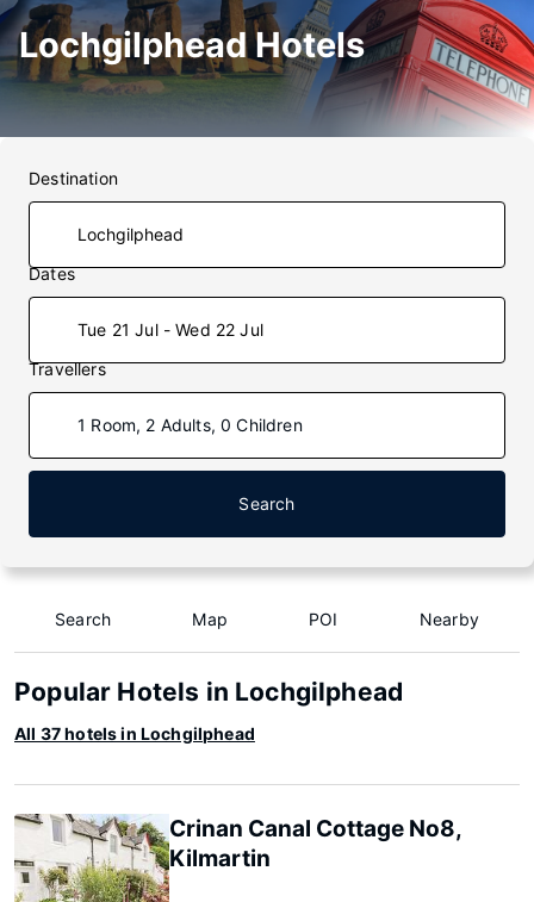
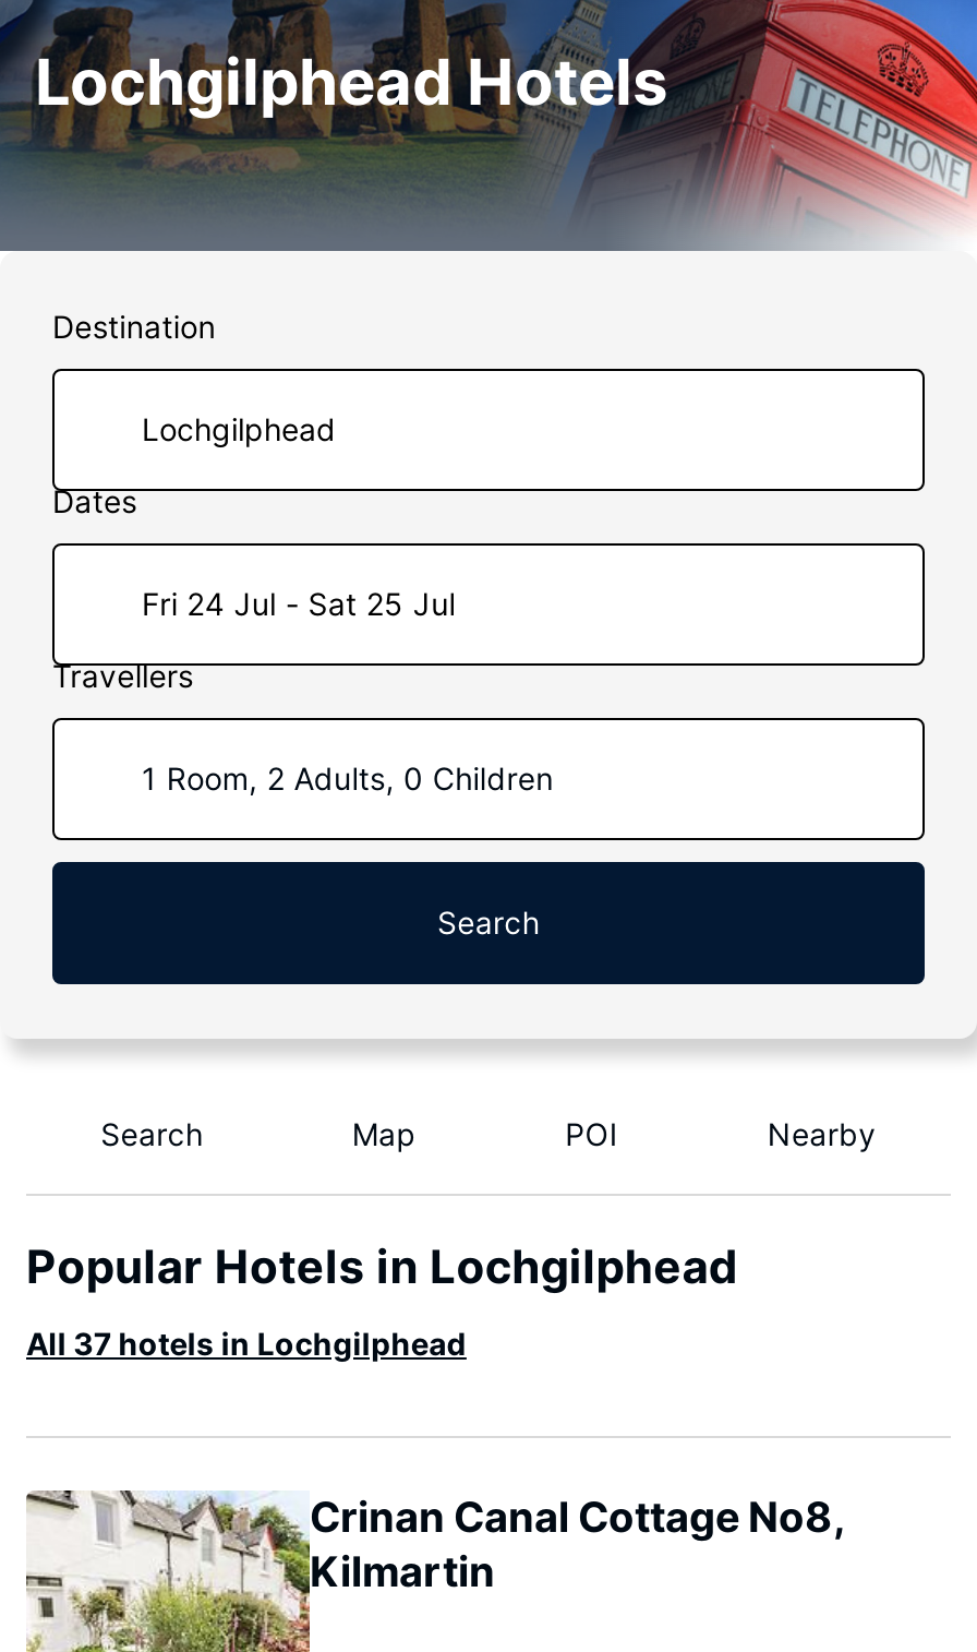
[77,319,263,340] Tue 21 Jul - Wed 22 Jul -> [142,585,456,622] Fri 24 Jul - Sat 25 Jul

